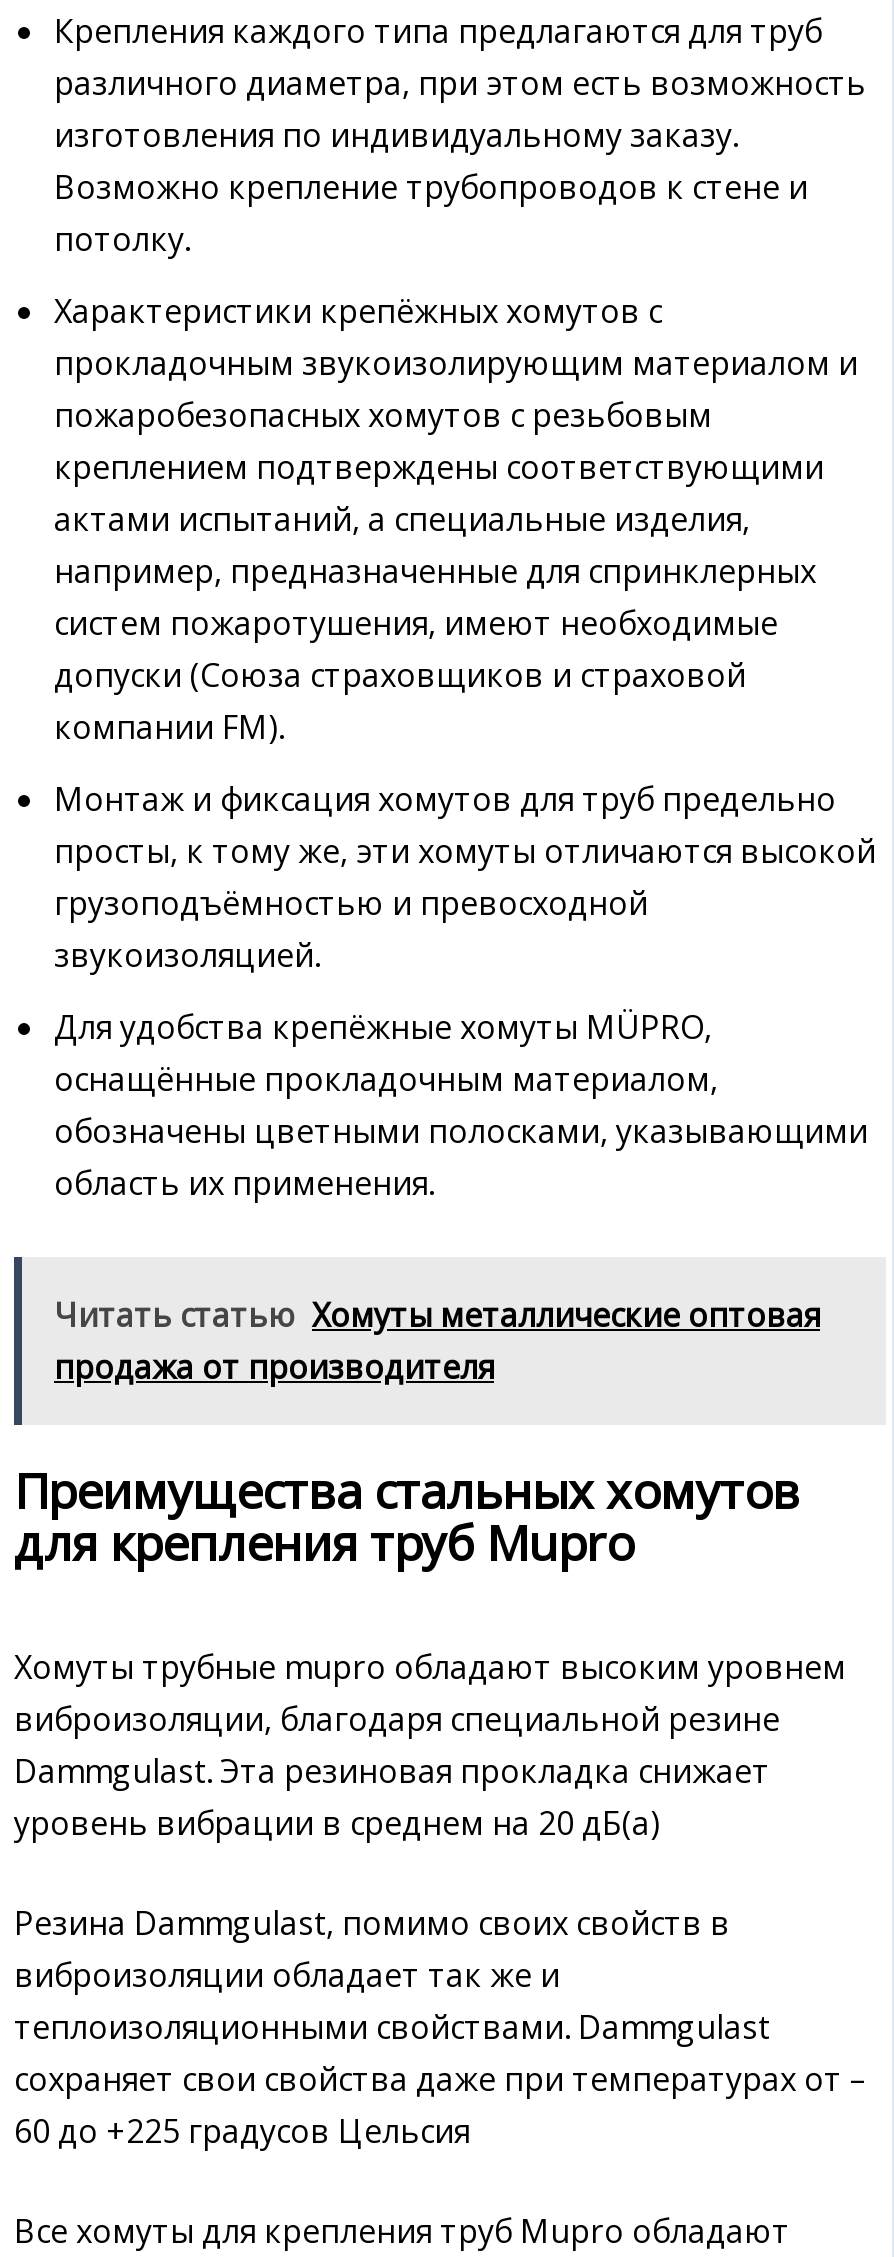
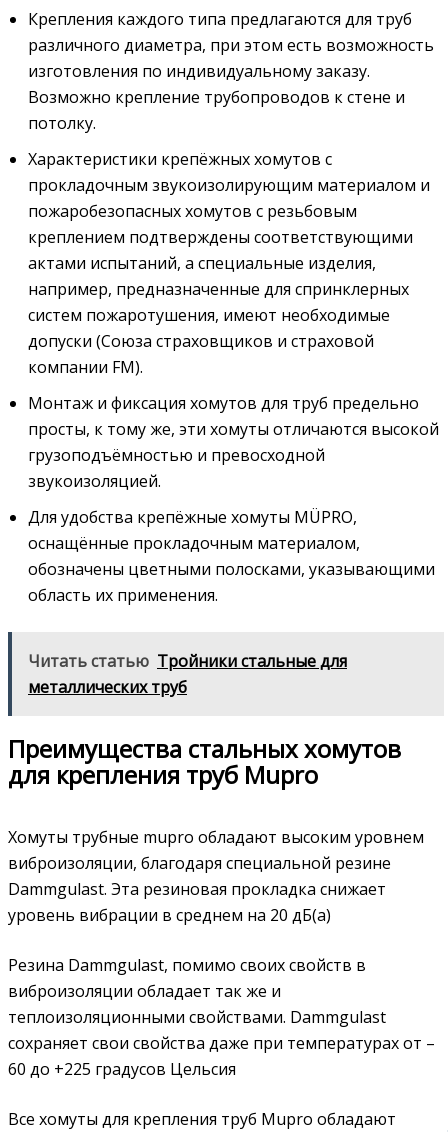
[54,1294,820,1390] Читать статью Хомуты металлические оптовая | продажа от производителя -> [28,650,347,698] Читать статью Тройники стальные для | металлических труб

